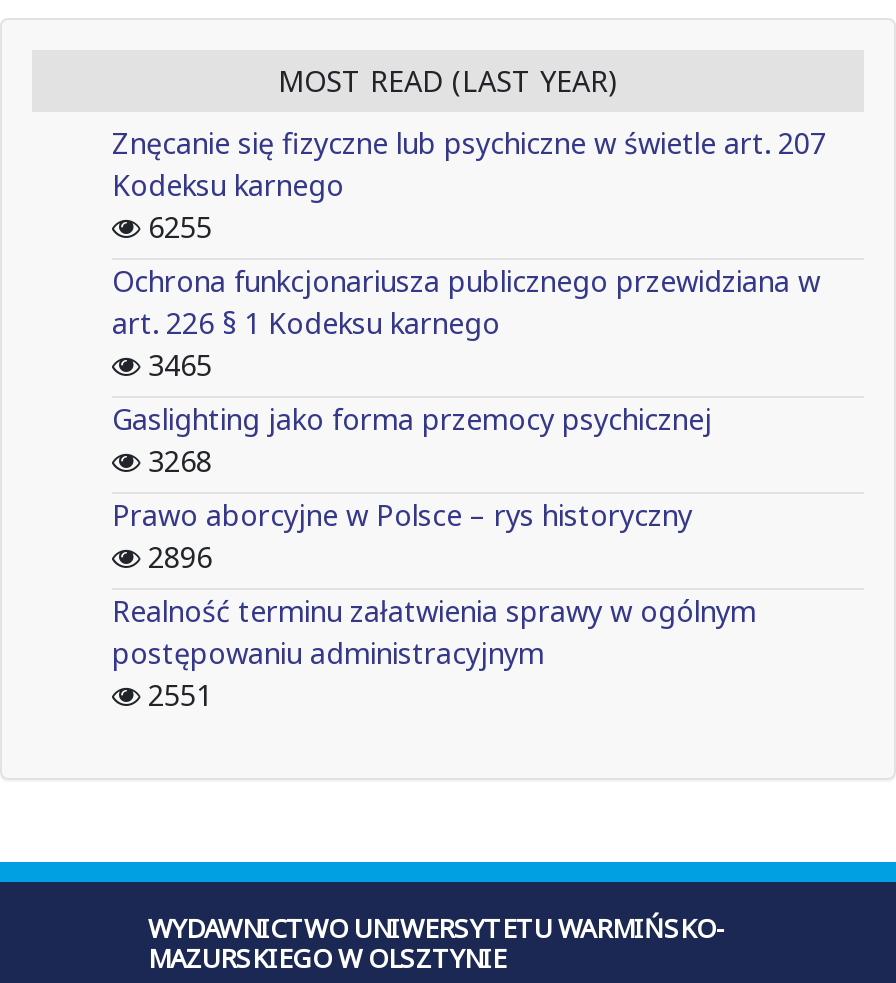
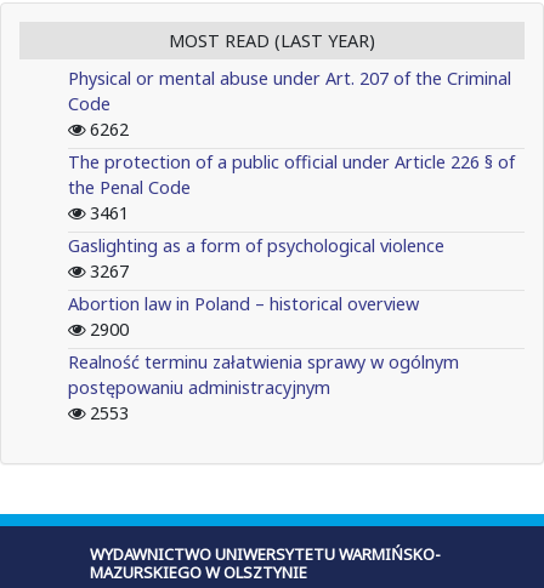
[112,123,826,575] Znęcanie się fizyczne lub psychiczne w świetle art. 207 | Kodeksu karnego | 6255 | Ochrona funkcjonariusza publicznego przewidziana w | art. 226 § 1 Kodeksu karnego | 3465 | Gaslighting jako forma przemocy psychicznej | 3268 | Prawo aborcyjne w Polsce – rys historyczny | 2896 -> [68,67,515,341] Physical or mental abuse under Art. 207 of the Criminal | Code | 6262 | The protection of a public official under Article 226 § of | the Penal Code | 3461 | Gaslighting as a form of psychological violence | 3267 | Abortion law in Poland – historical overview | 2900
[140,675,212,713] 2551 -> [85,402,129,425] 2553

